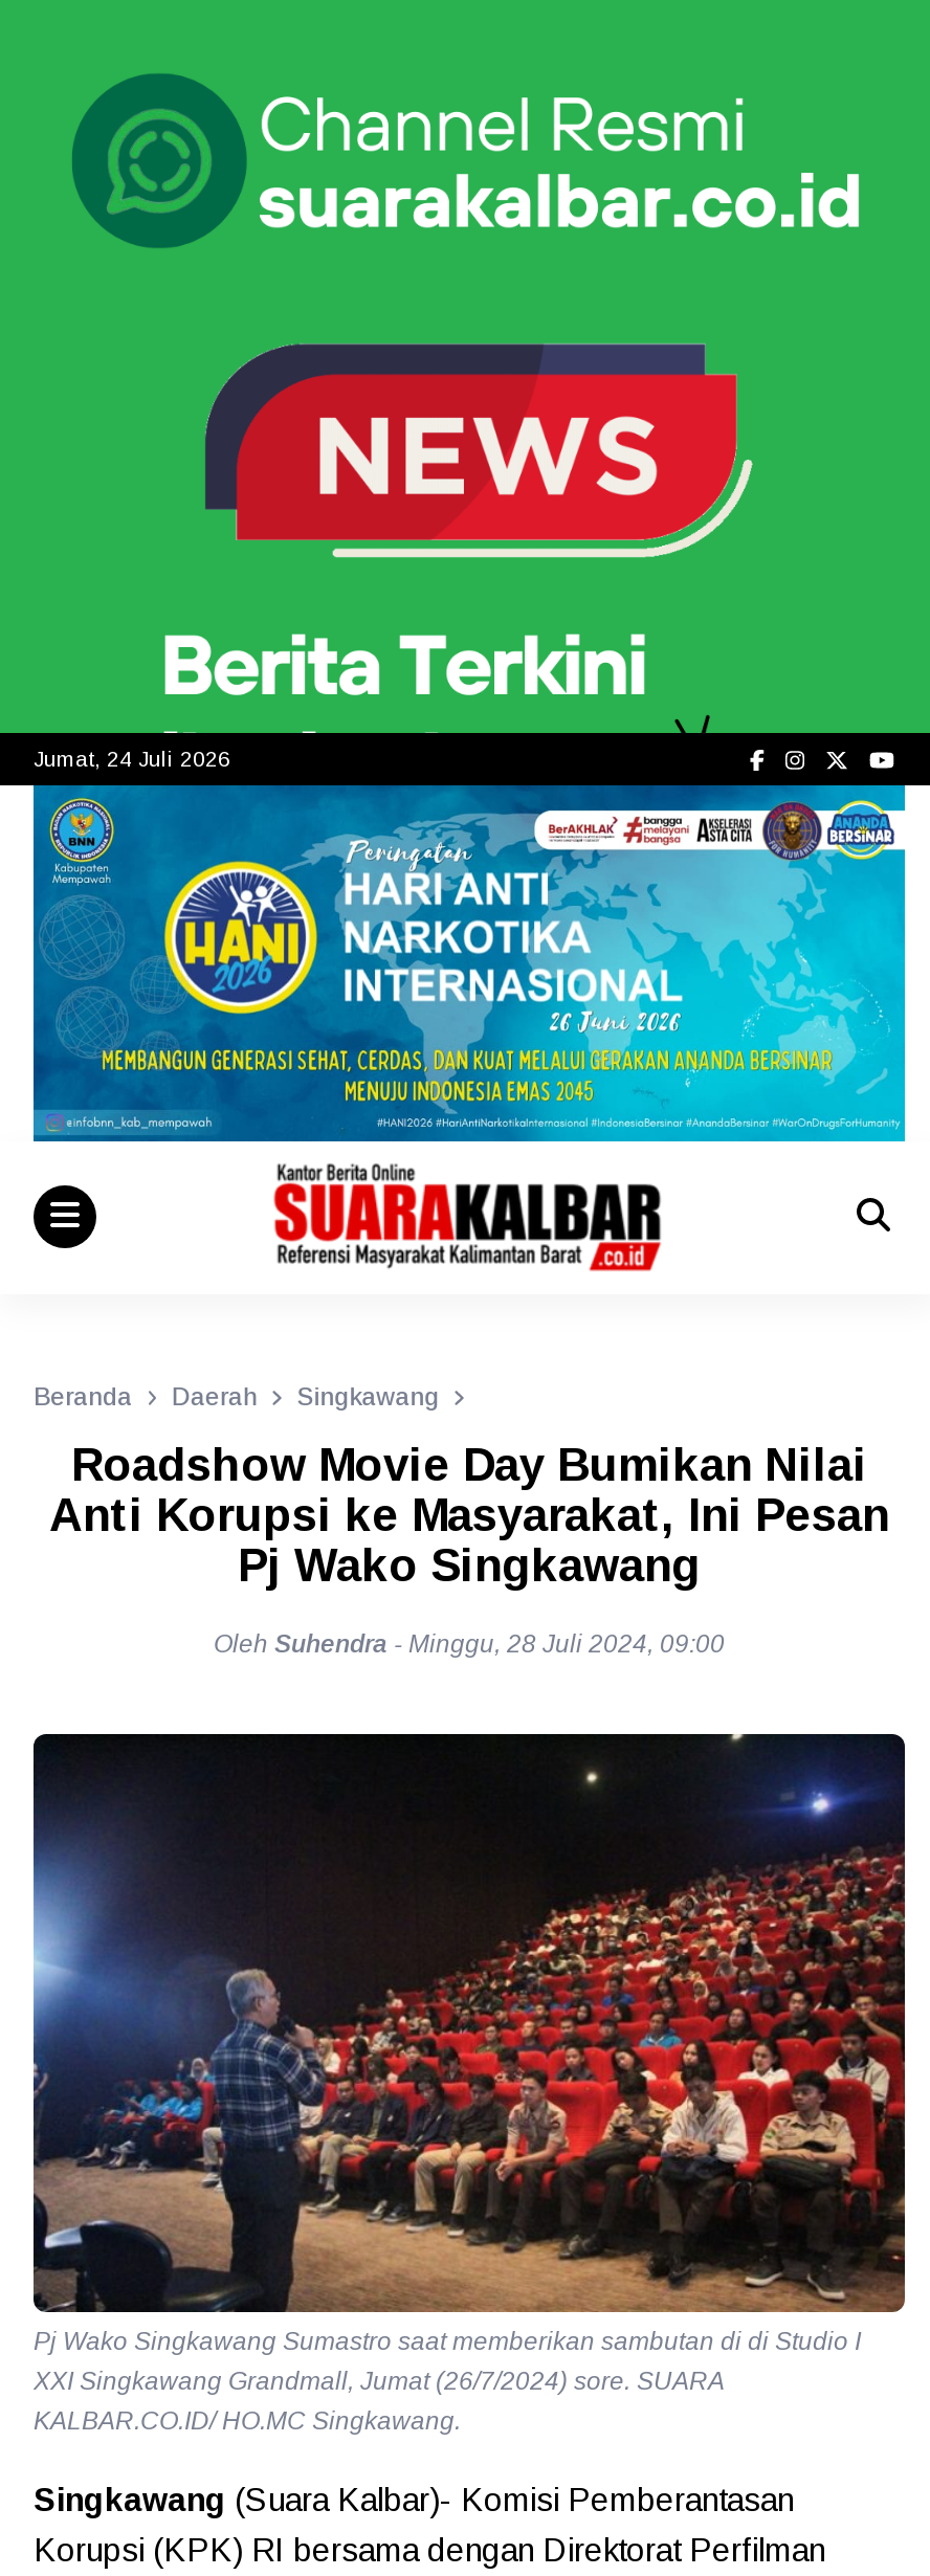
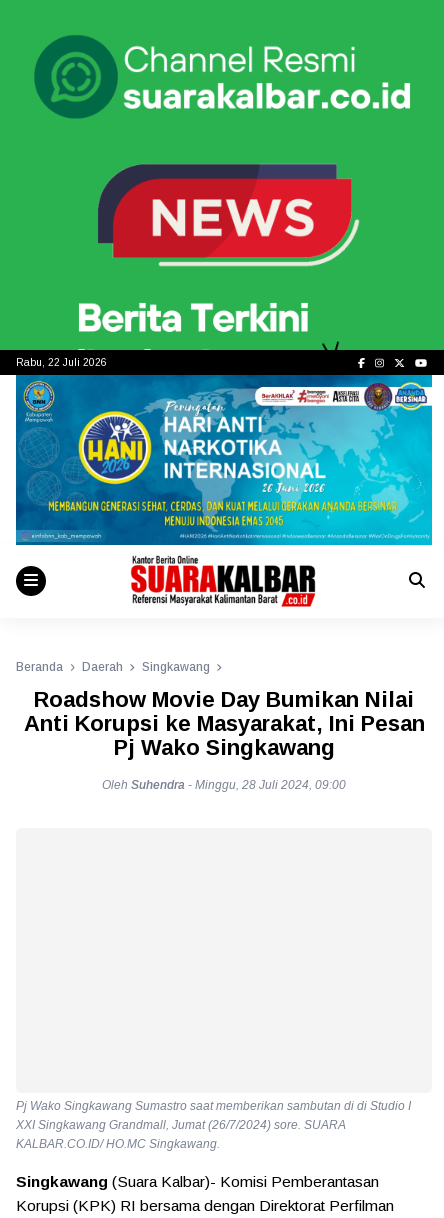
[34,747,230,770] Jumat, 24 Juli 2026 -> [16,356,107,367] Rabu, 22 Juli 2026
[31,1732,907,2314] [image] -> none

